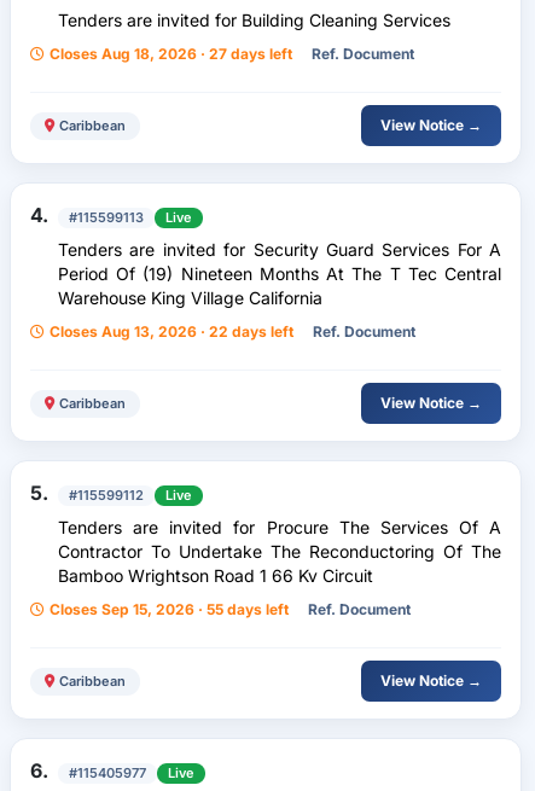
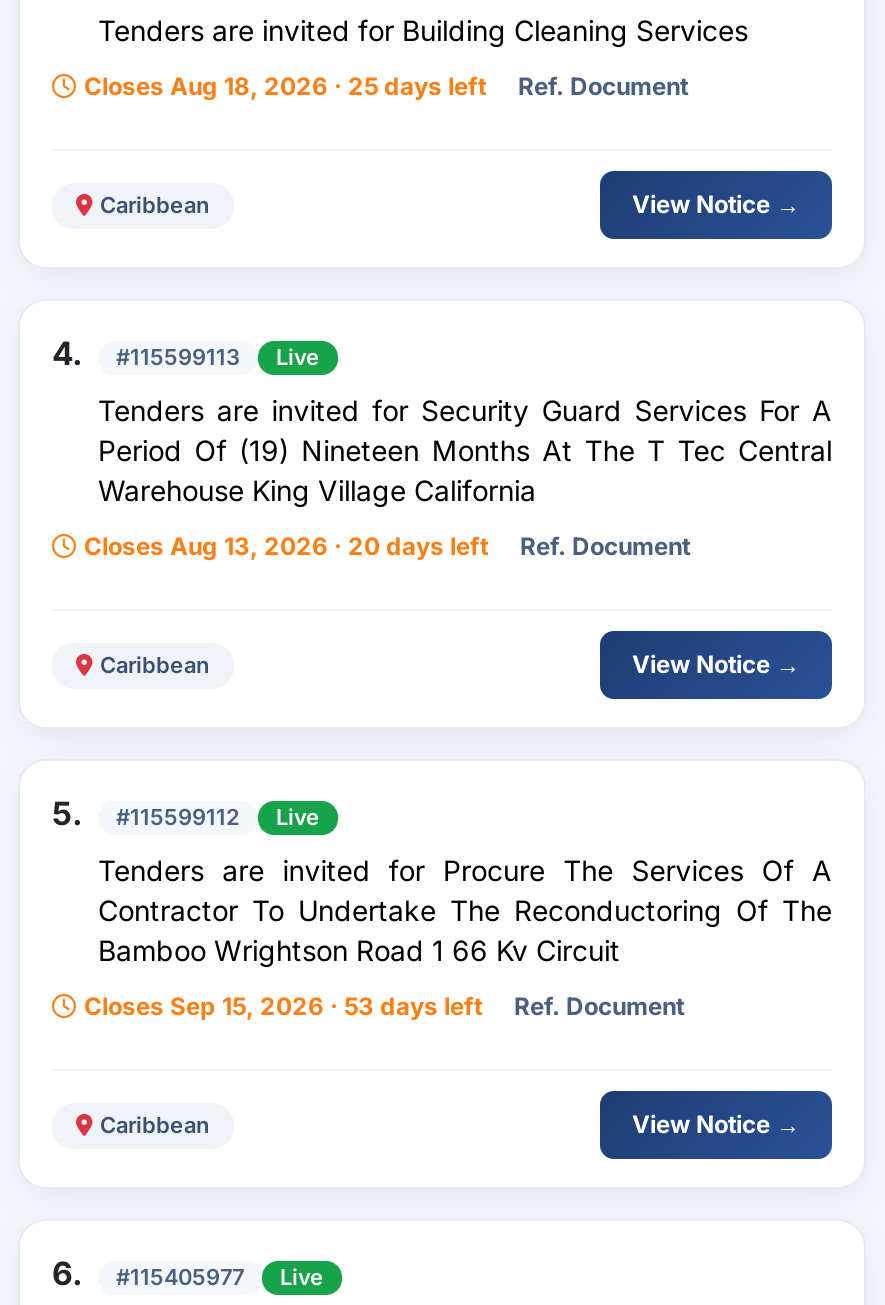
[50,45,292,63] Closes Aug 18, 2026 · 27 days left -> [84,71,486,101] Closes Aug 18, 2026 · 25 days left
[50,322,293,341] Closes Aug 13, 2026 · 22 days left -> [84,531,488,561] Closes Aug 13, 2026 · 20 days left
[50,600,289,618] Closes Sep 15, 2026 · 55 days left -> [84,991,482,1021] Closes Sep 15, 2026 · 53 days left

